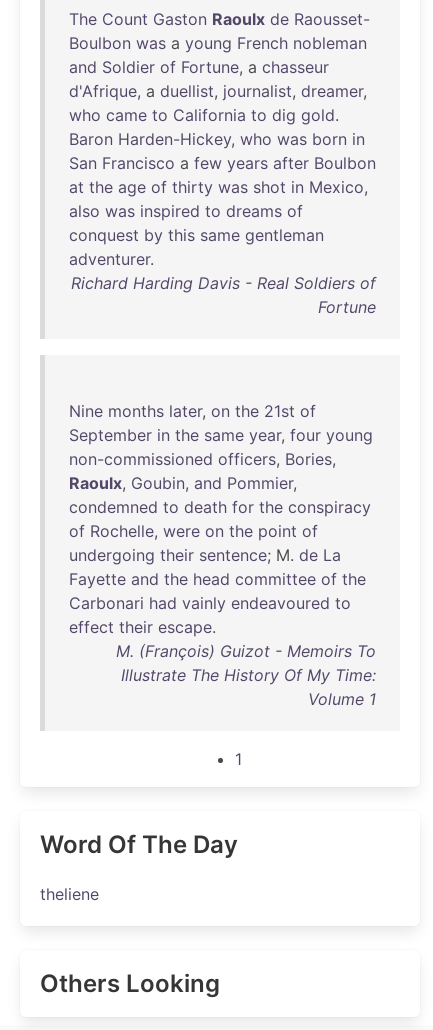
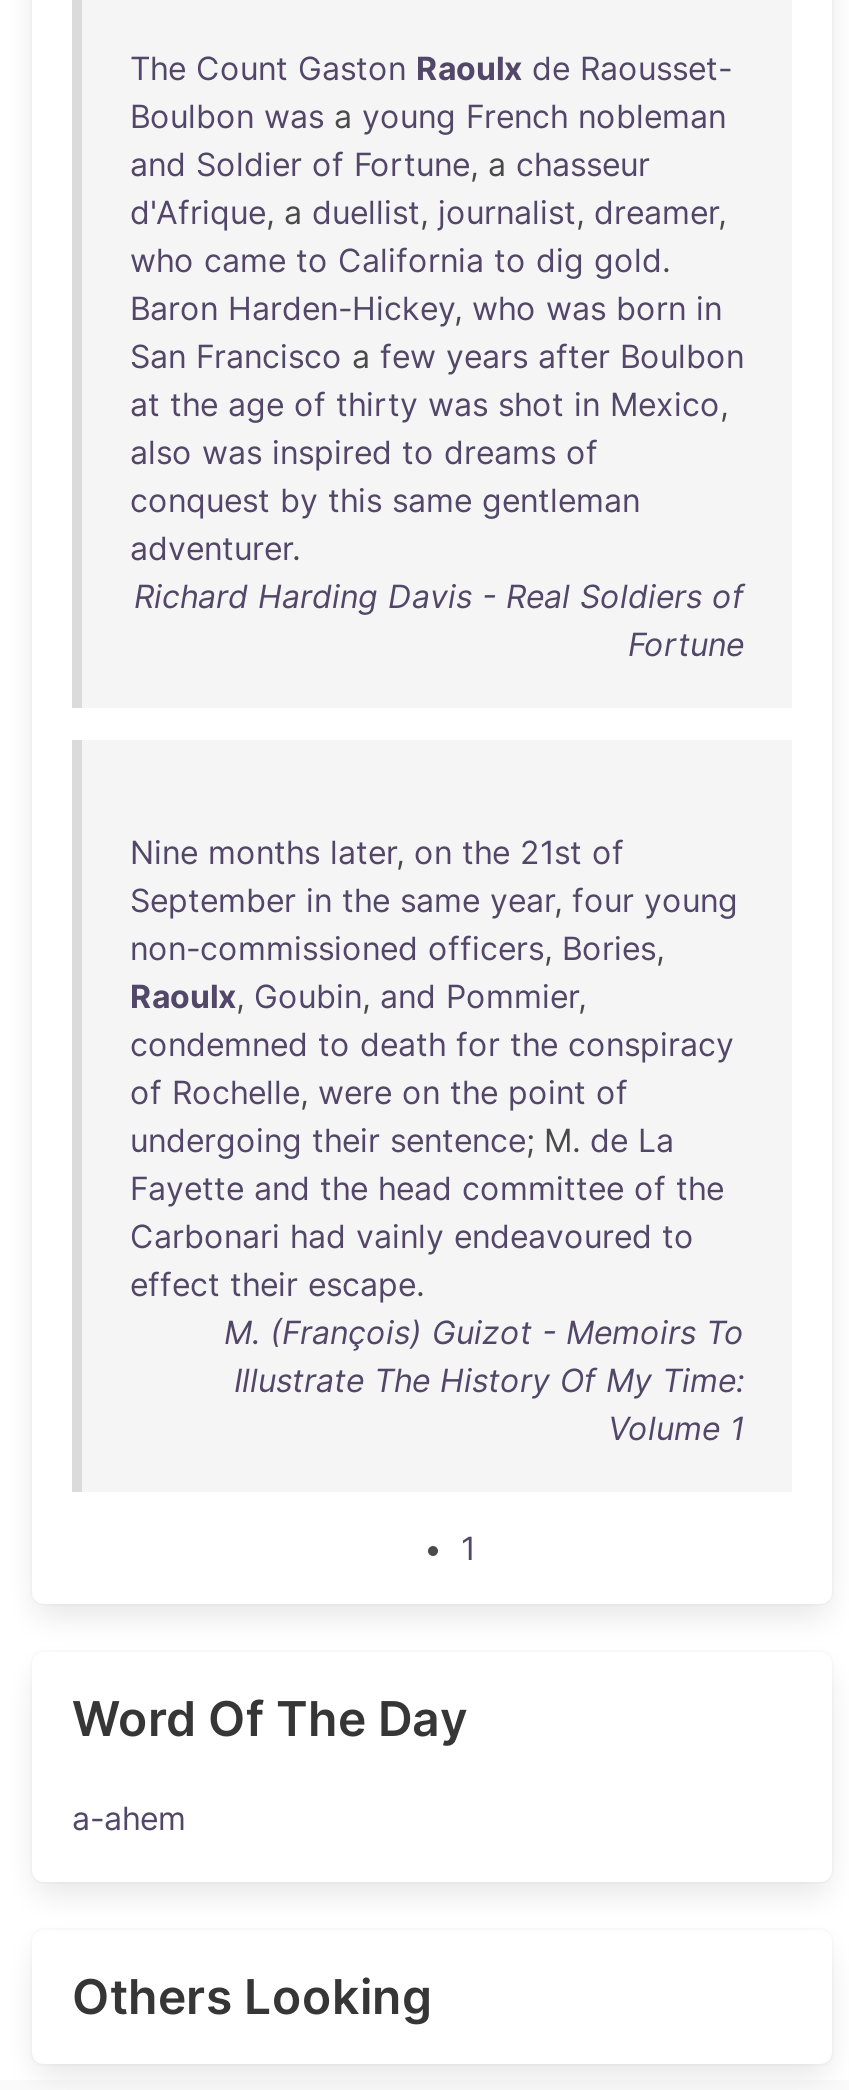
[40,884,99,904] theliene -> [72,1798,186,1838] a-ahem

